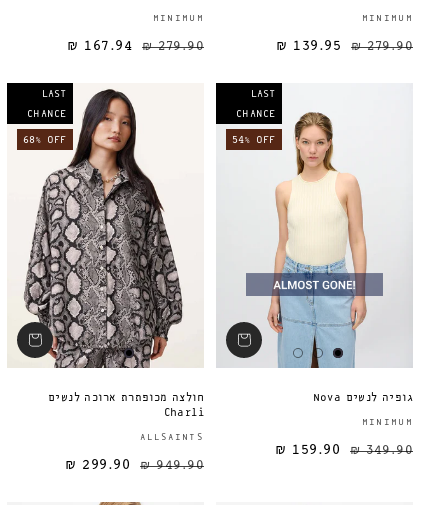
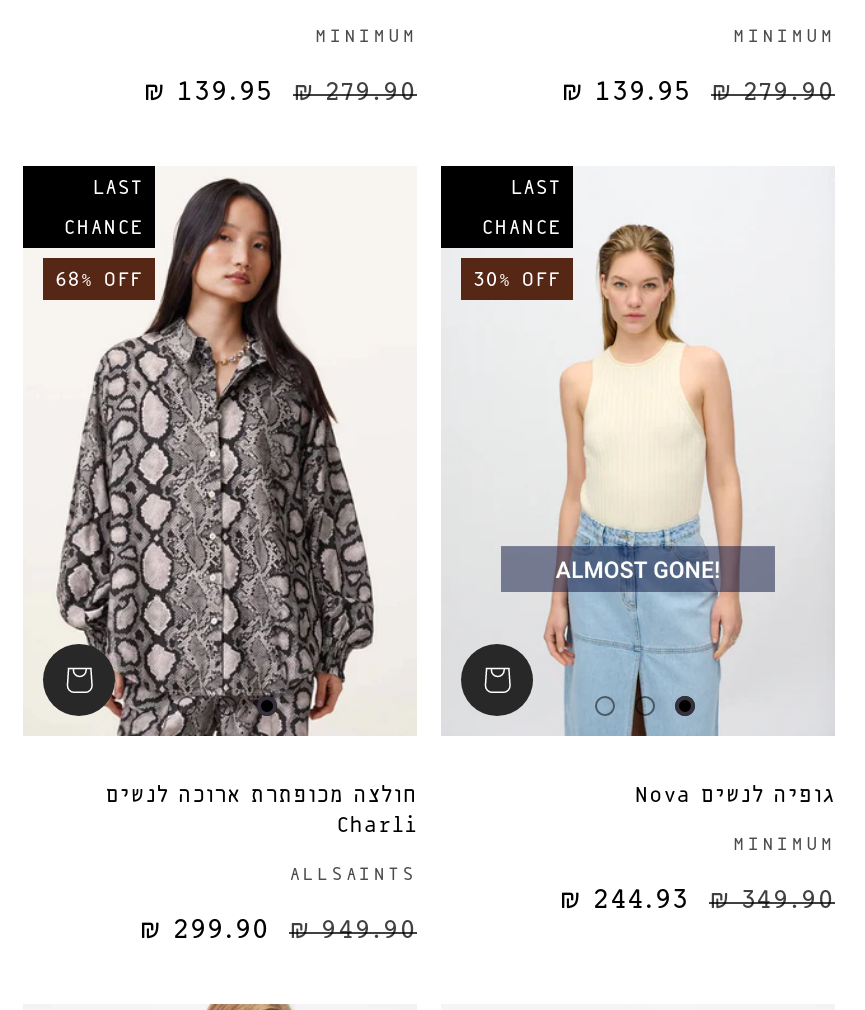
[84,39,132,52] 167.94 ₪ -> [177,79,273,105] 139.95 ₪
[232,134,276,144] 54% OFF -> [473,269,560,289] 30% OFF
[292,444,413,457] 159.90 ₪ 349.90 ₪ -> [593,888,835,914] 244.93 ₪ 349.90 ₪

